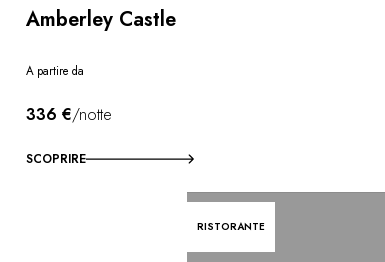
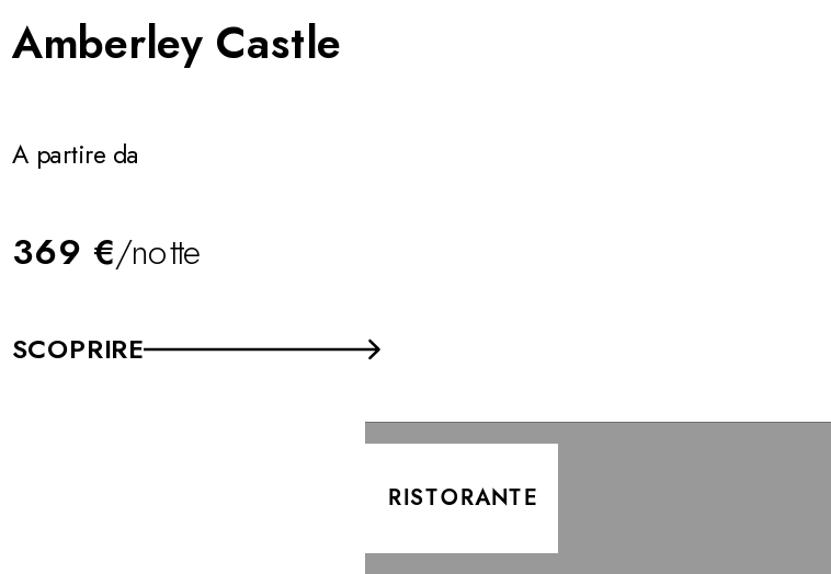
[26,103,112,126] 336 €/notte -> [12,227,203,277] 369 €/notte

